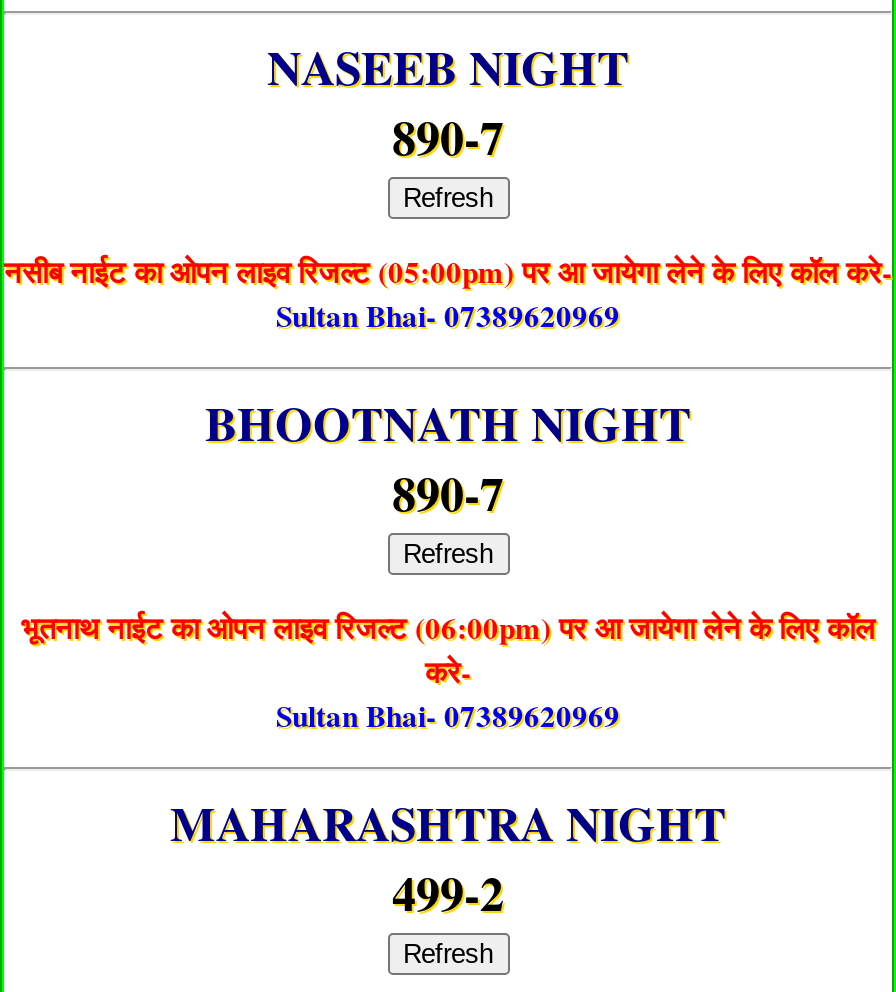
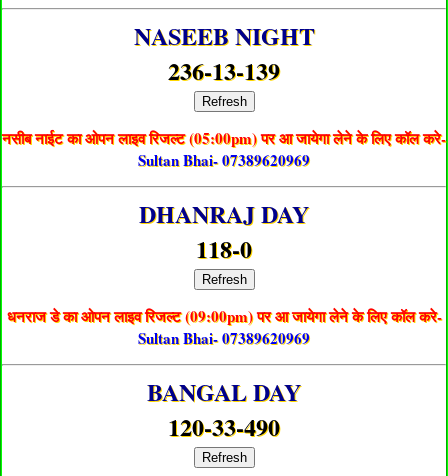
[392,101,504,171] 890-7 -> [168,53,280,88] 236-13-139
[205,387,691,527] BHOOTNATH NIGHT | 890-7 -> [139,196,309,266] DHANRAJ DAY | 118-0
[21,605,875,693] भूतनाथ नाईट का ओपन लाइव रिजल्ट (06:00pm) पर आ जायेगा लेने के लिए कॉल | करे- -> [6,305,441,327] धनराज डे का ओपन लाइव रिजल्ट (09:00pm) पर आ जायेगा लेने के लिए कॉल करे-
[170,787,726,927] MAHARASHTRA NIGHT | 499-2 -> [147,374,301,444] BANGAL DAY | 120-33-490

